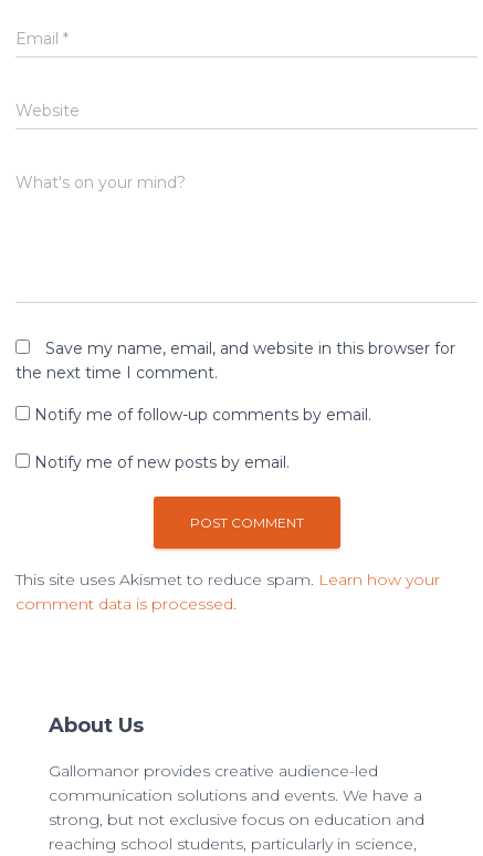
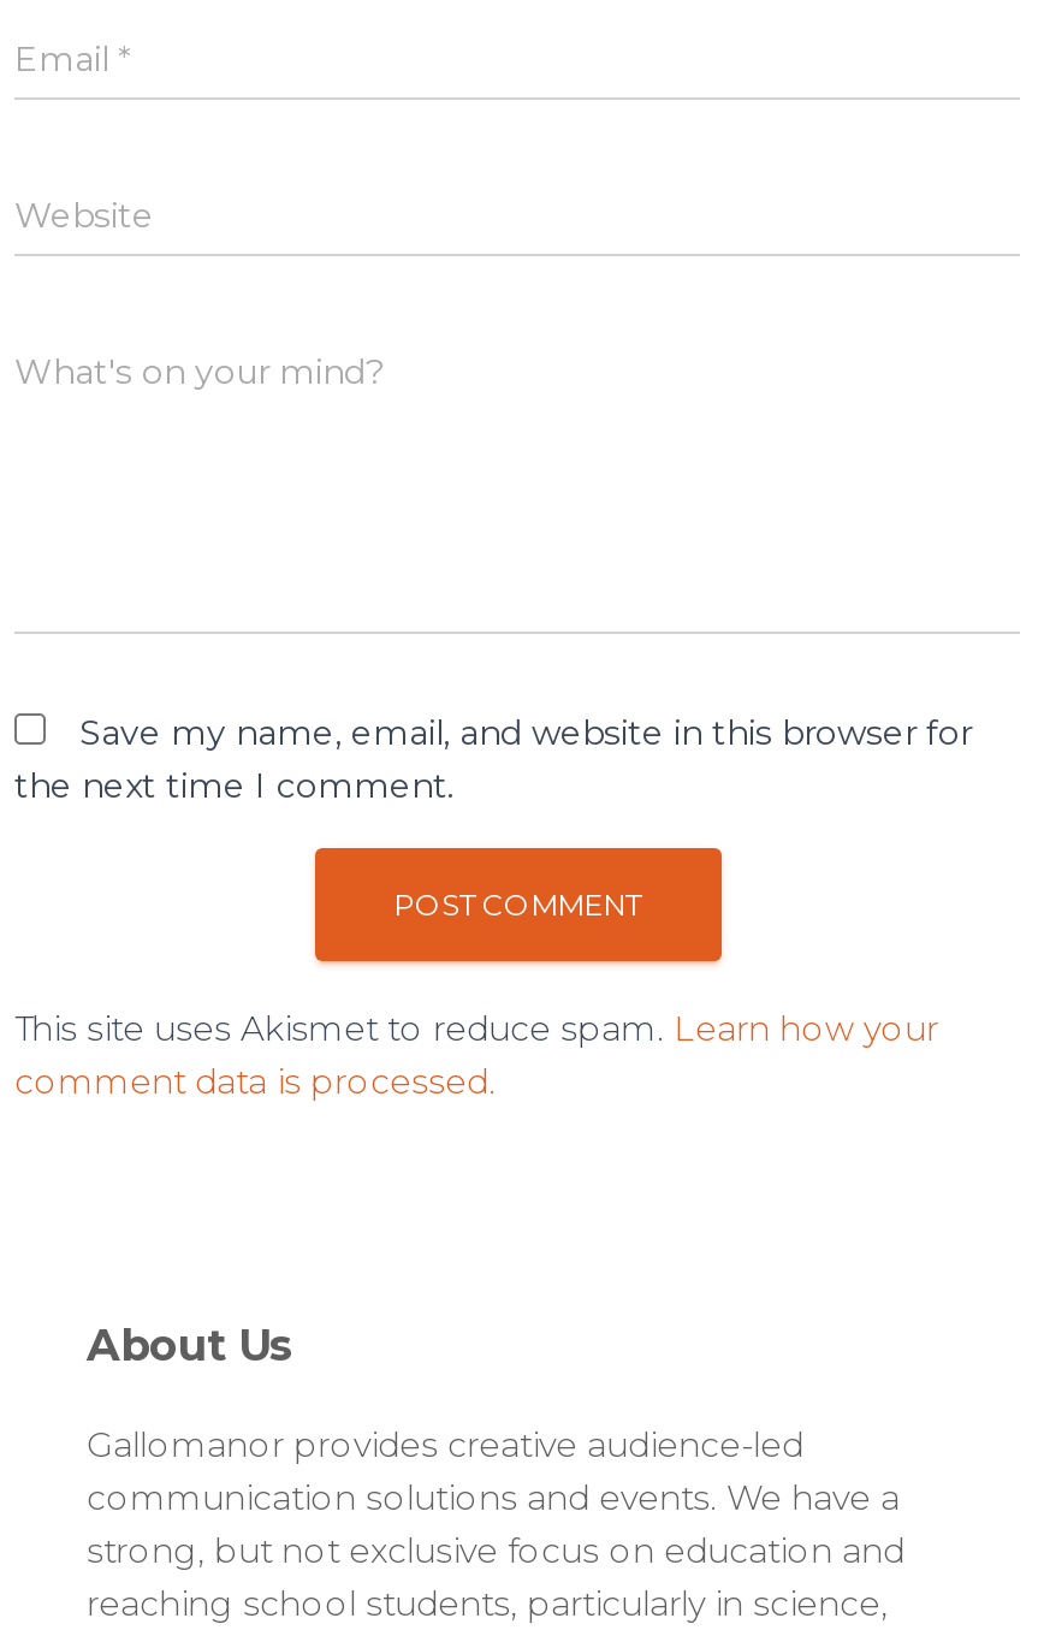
[34,405,371,472] Notify me of follow-up comments by email. | Notify me of new posts by email. -> none

